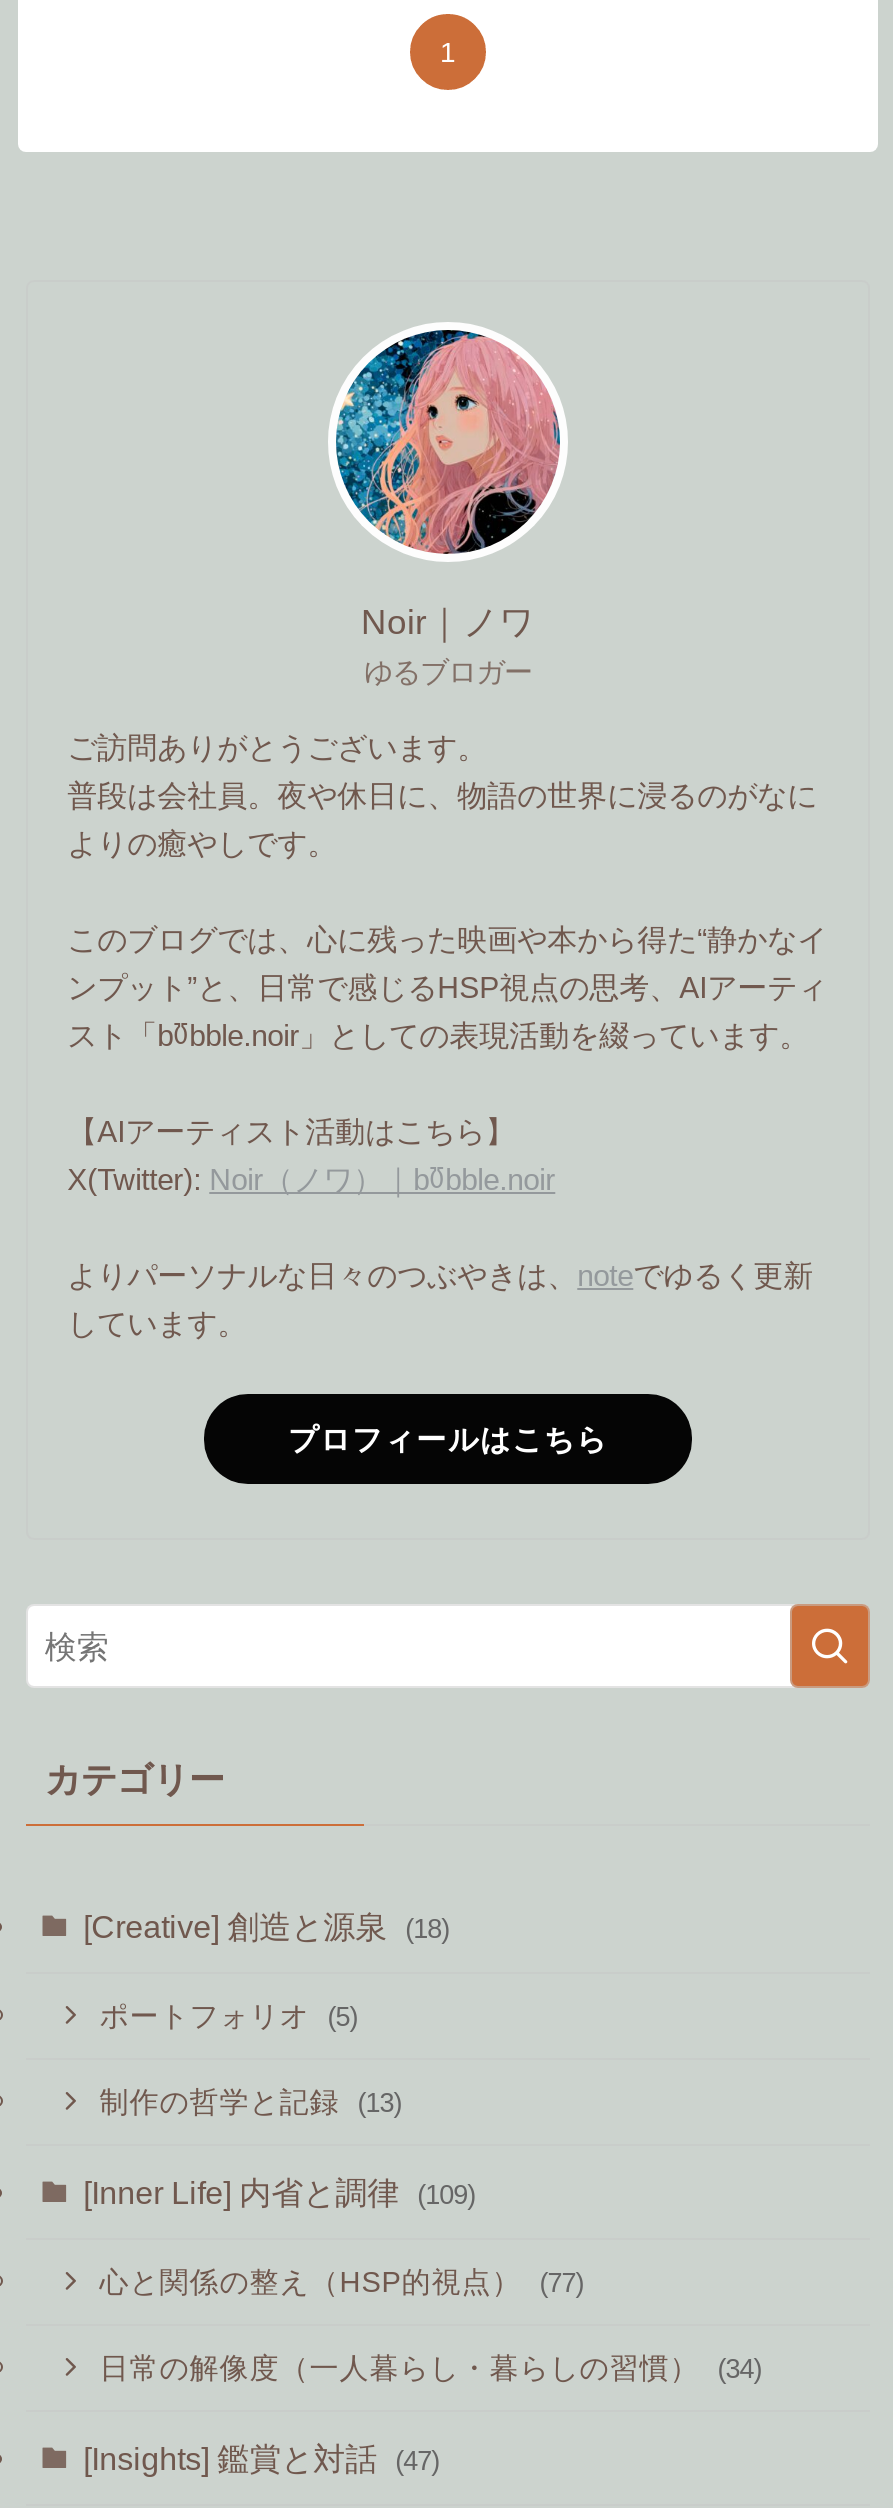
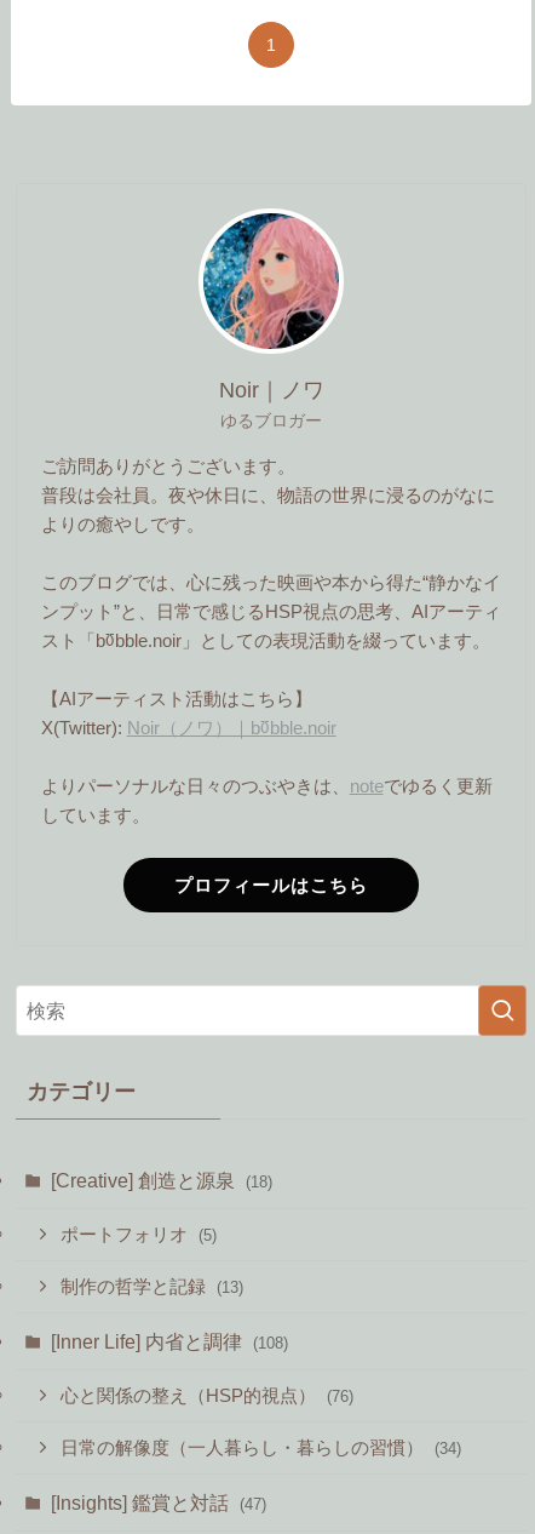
[83,2174,475,2210] [Inner Life] 内省と調律 (109) -> [50,1330,288,1352] [Inner Life] 内省と調律 (108)
[99,2266,583,2298] 心と関係の整え（HSP的視点） (77) -> [60,1386,353,1405] 心と関係の整え（HSP的視点） (76)

